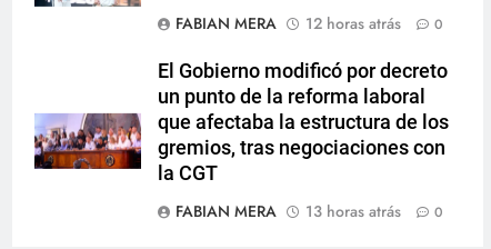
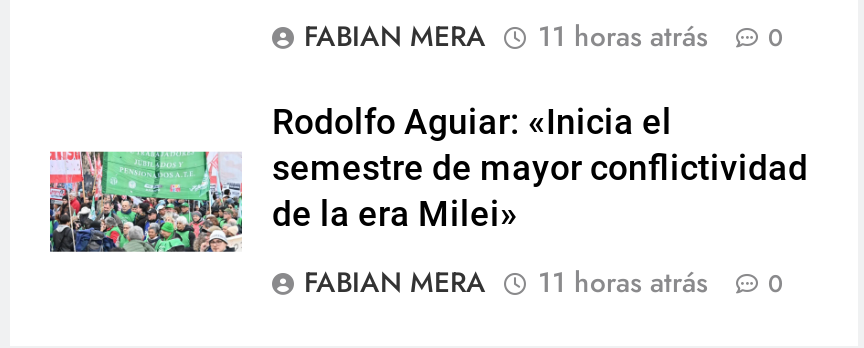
[176,12,443,34] FABIAN MERA 12 horas atrás 0 -> [304,15,784,55] FABIAN MERA 11 horas atrás 0
[33,60,449,184] [image] | El Gobierno modificó por decreto | un punto de la reforma laboral | que afectaba la estructura de los | gremios, tras negociaciones con | la CGT -> [48,101,808,254] [image] | Rodolfo Aguiar: «Inicia el | semestre de mayor conflictividad | de la era Milei»
[176,200,443,222] FABIAN MERA 13 horas atrás 0 -> [304,261,784,301] FABIAN MERA 11 horas atrás 0

